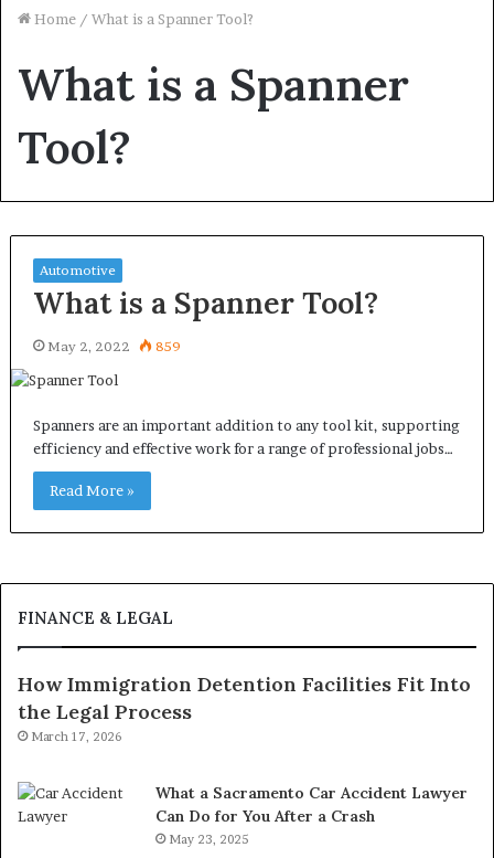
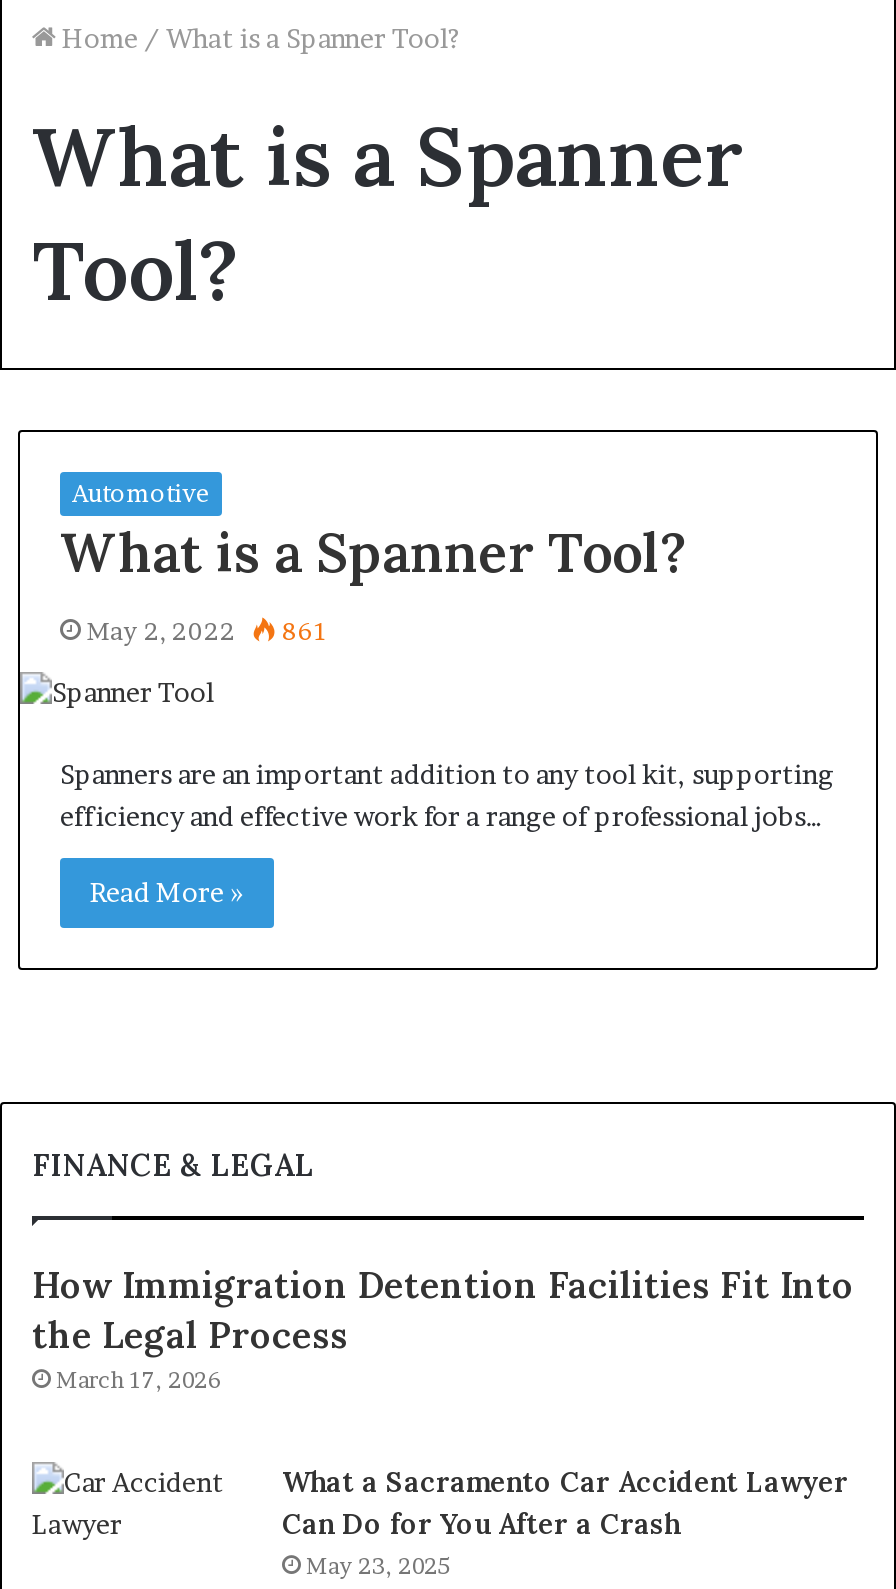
[47,338,181,354] May 2, 2022 859 -> [86,616,326,646] May 2, 2022 861

